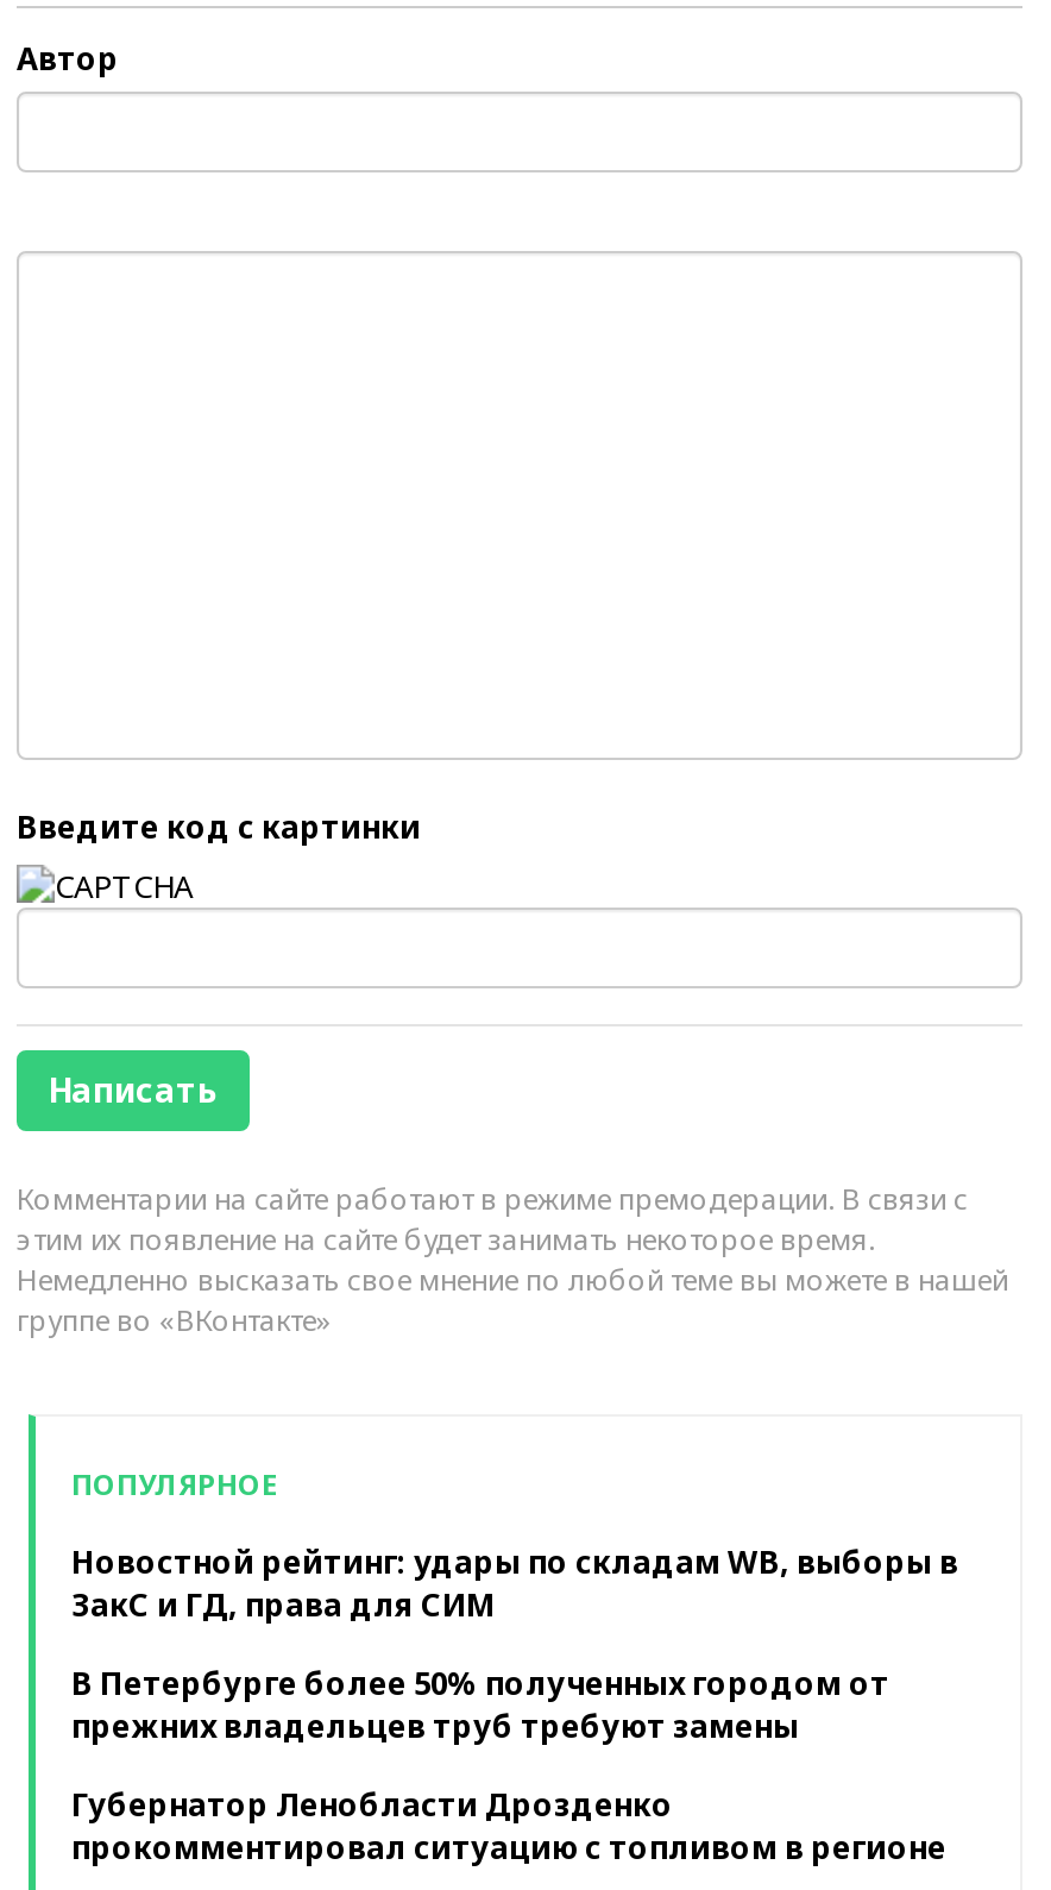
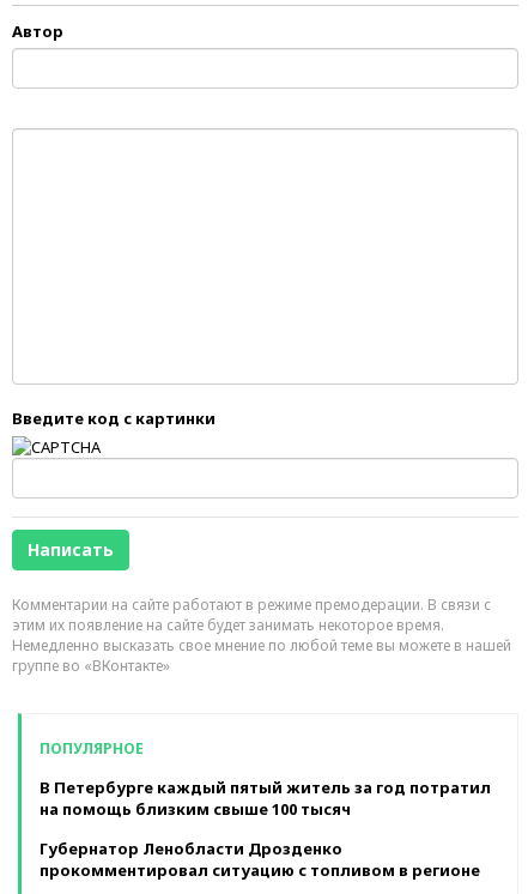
[71,1540,958,1747] Новостной рейтинг: удары по складам WB, выборы в | ЗакС и ГД, права для СИМ | В Петербурге более 50% полученных городом от | прежних владельцев труб требуют замены -> [40,777,491,820] В Петербурге каждый пятый житель за год потратил | на помощь близким свыше 100 тысяч

